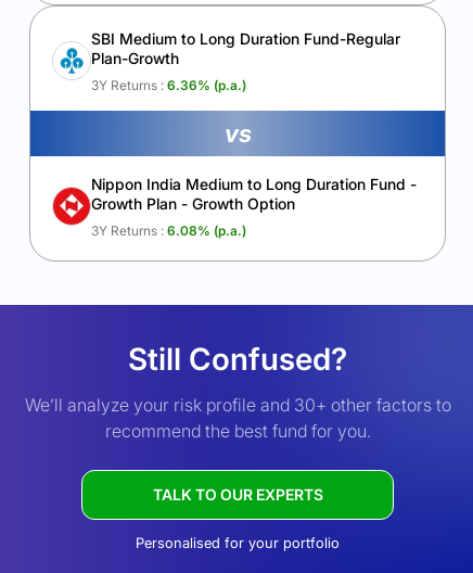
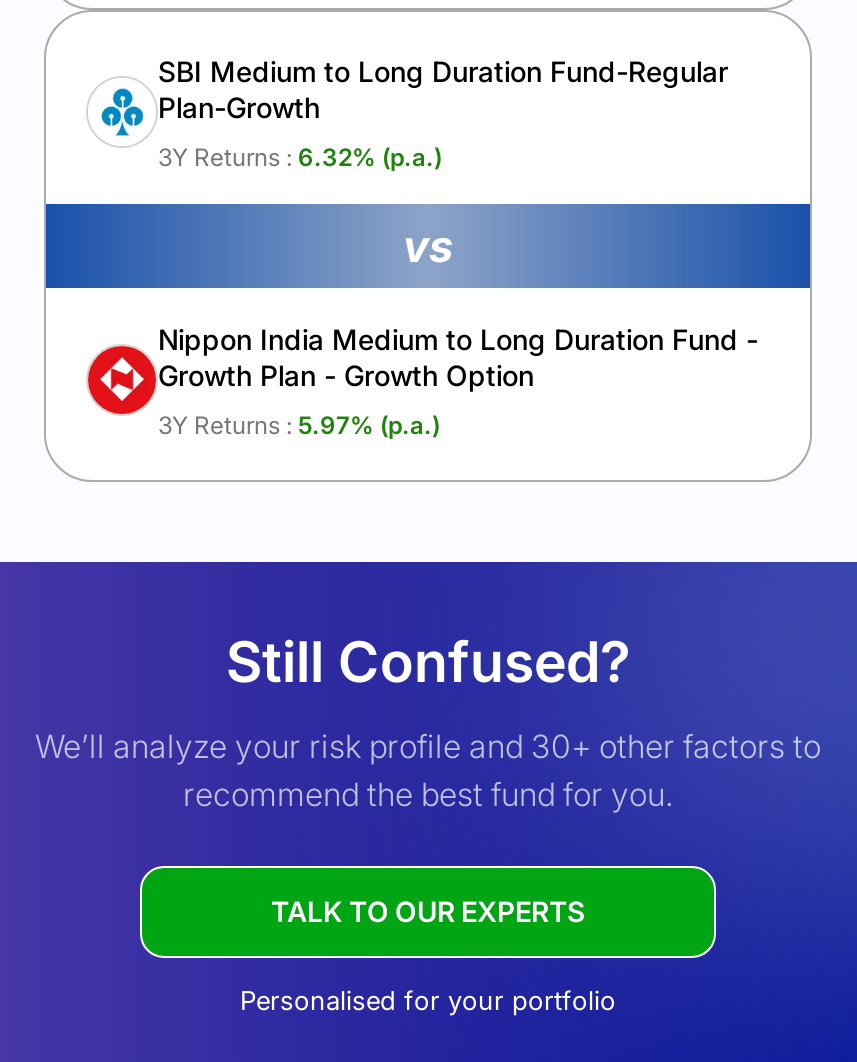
[91,77,246,93] 3Y Returns : 6.36% (p.a.) -> [158,142,442,172] 3Y Returns : 6.32% (p.a.)
[91,222,246,239] 3Y Returns : 6.08% (p.a.) -> [158,410,440,440] 3Y Returns : 5.97% (p.a.)

